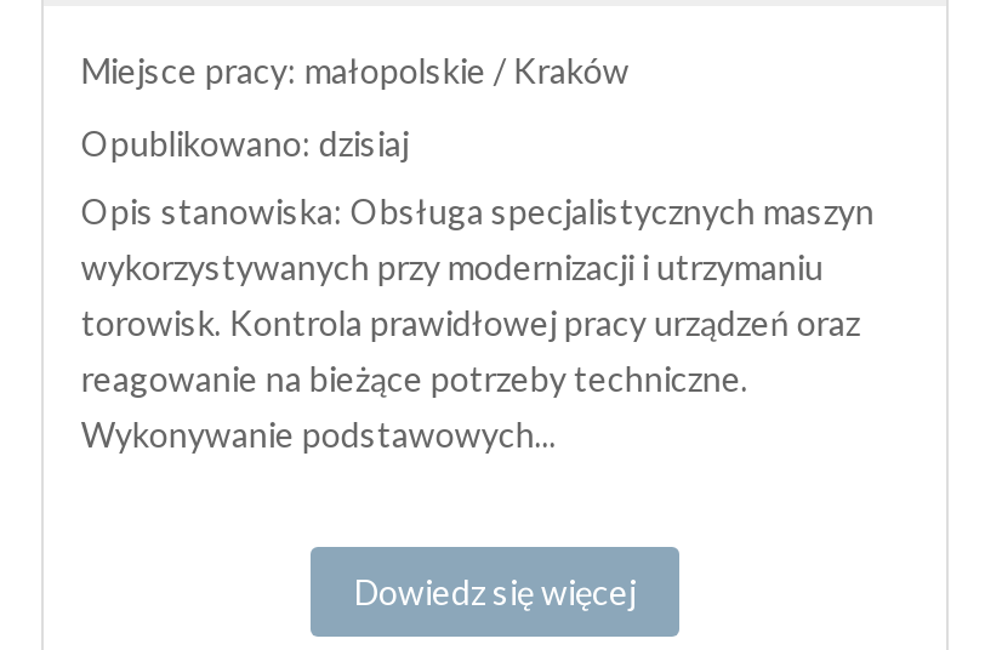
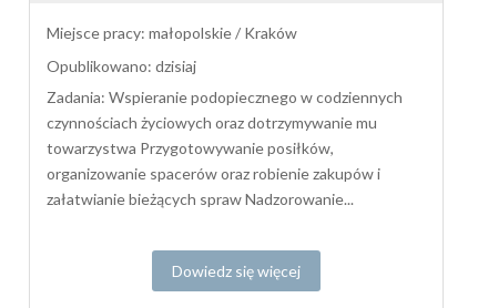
[81,191,874,456] Opis stanowiska: Obsługa specjalistycznych maszyn | wykorzystywanych przy modernizacji i utrzymaniu | torowisk. Kontrola prawidłowej pracy urządzeń oraz | reagowanie na bieżące potrzeby techniczne. | Wykonywanie podstawowych... -> [47,88,403,209] Zadania: Wspieranie podopiecznego w codziennych | czynnościach życiowych oraz dotrzymywanie mu | towarzystwa Przygotowywanie posiłków, | organizowanie spacerów oraz robienie zakupów i | załatwianie bieżących spraw Nadzorowanie...

